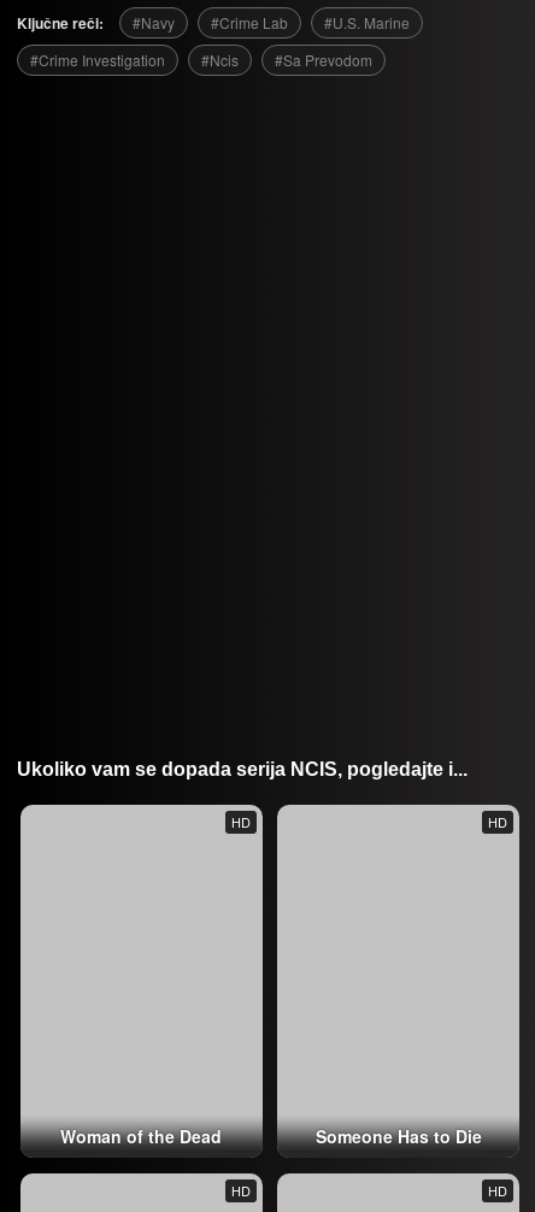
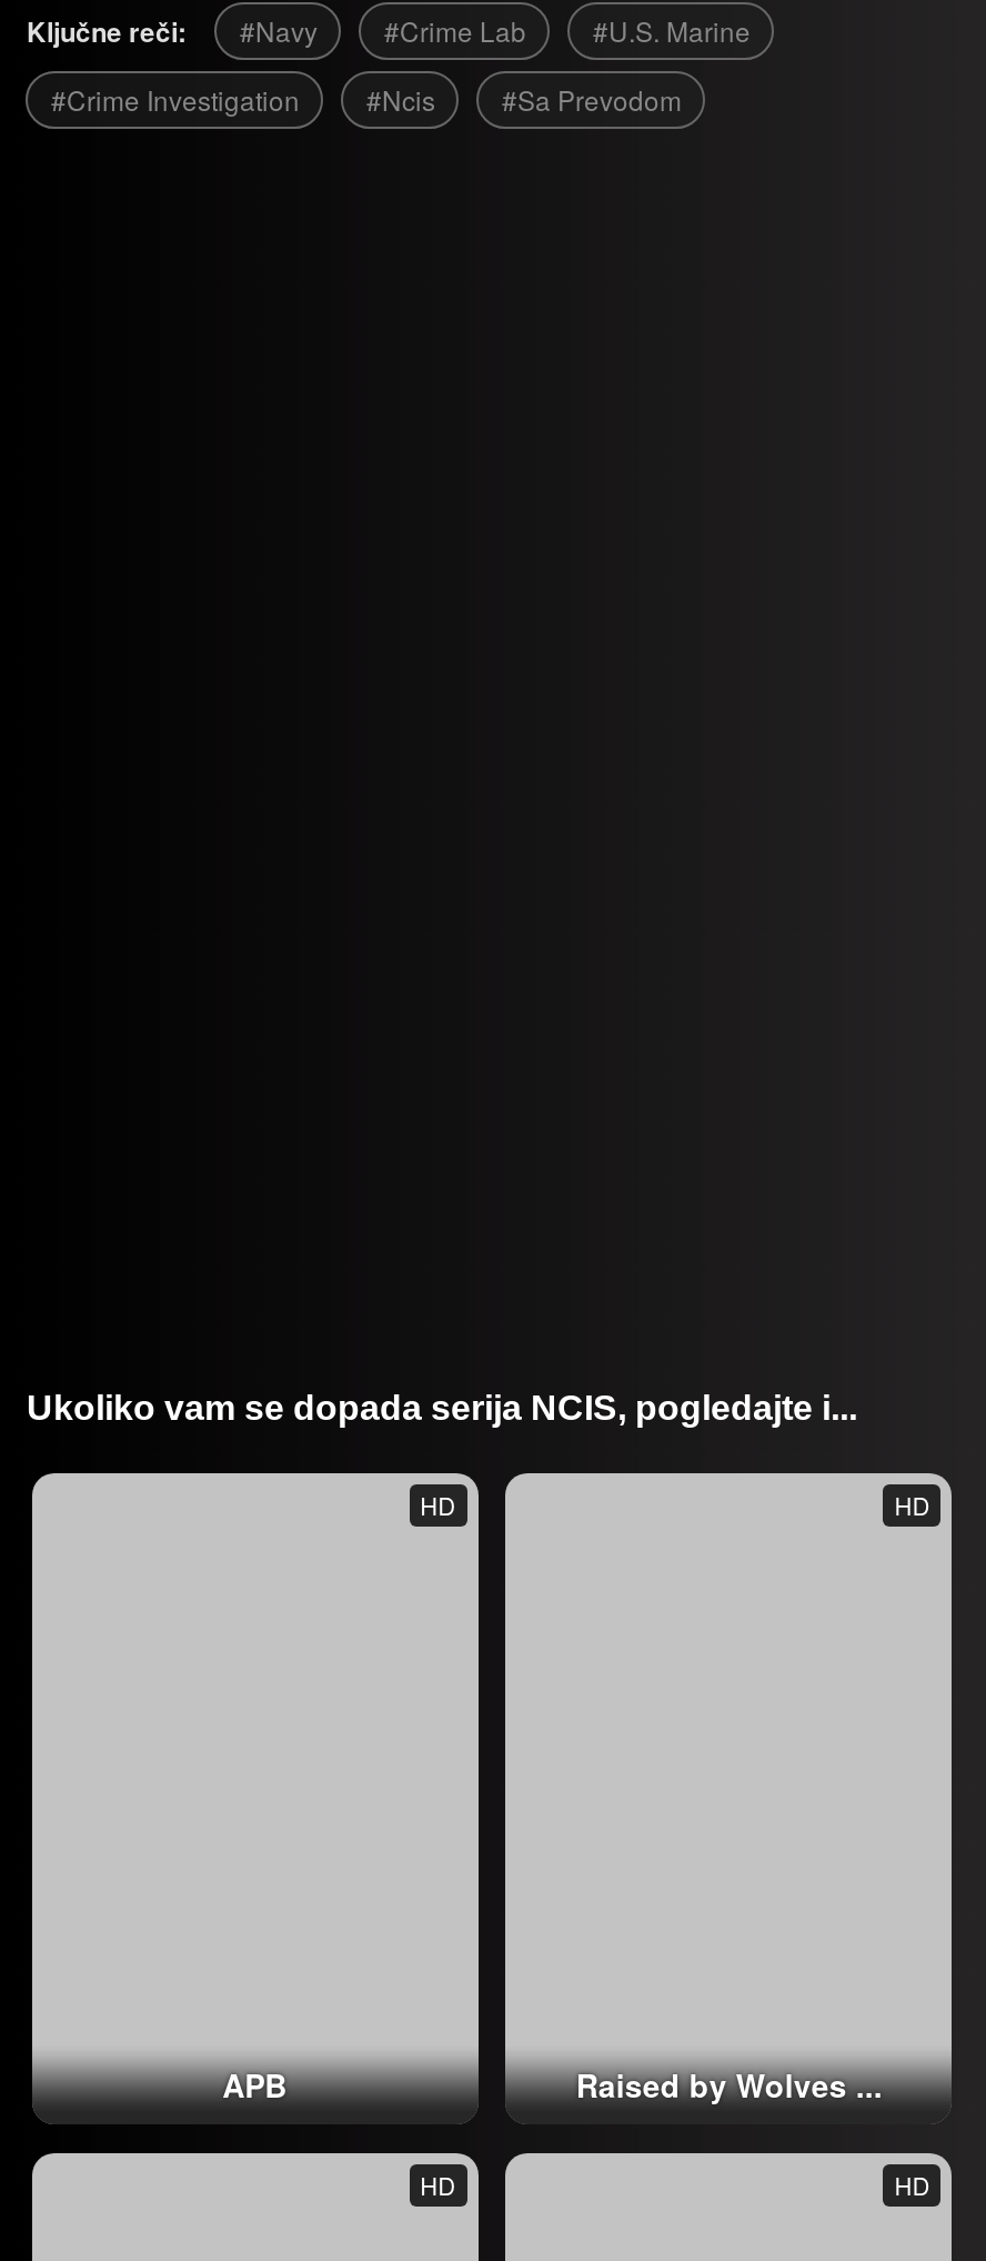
[60,1124,222,1148] Woman of the Dead -> [222,2062,287,2106] APB
[315,1124,482,1148] Someone Has to Die -> [576,2062,882,2106] Raised by Wolves ...

